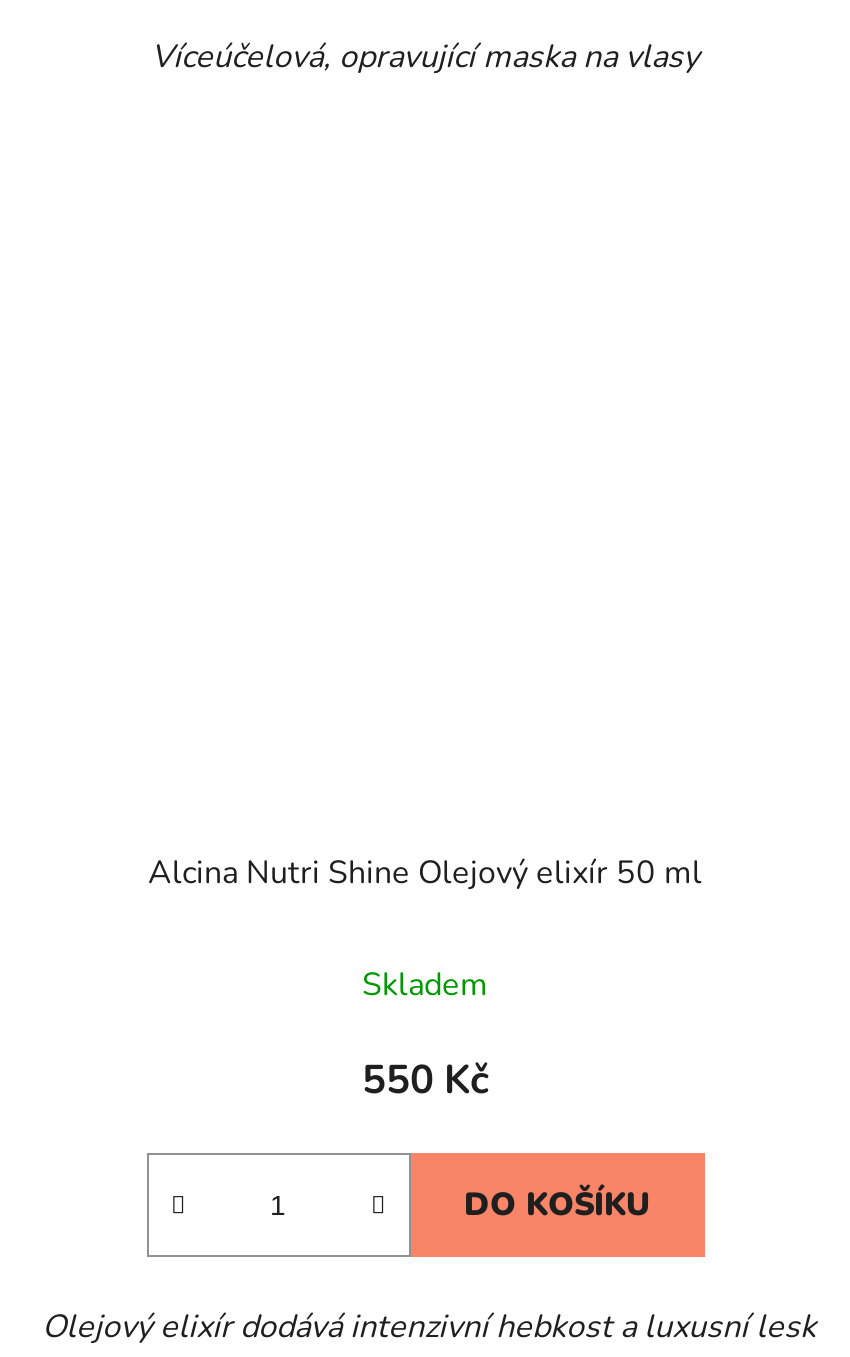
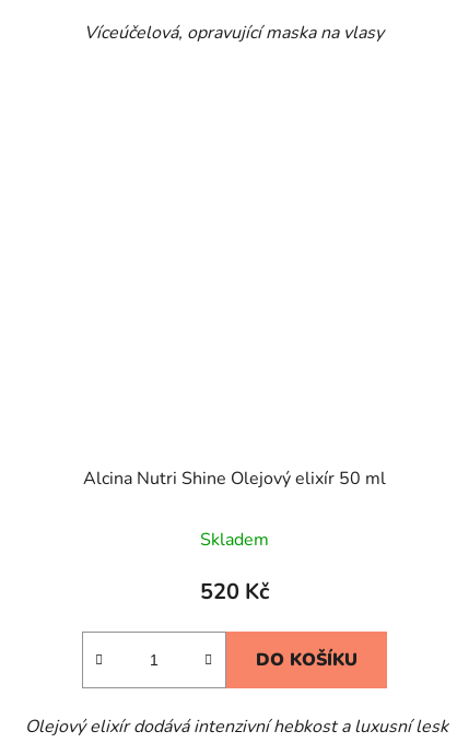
[362,1053,488,1107] 550 Kč -> [200,577,268,607] 520 Kč

